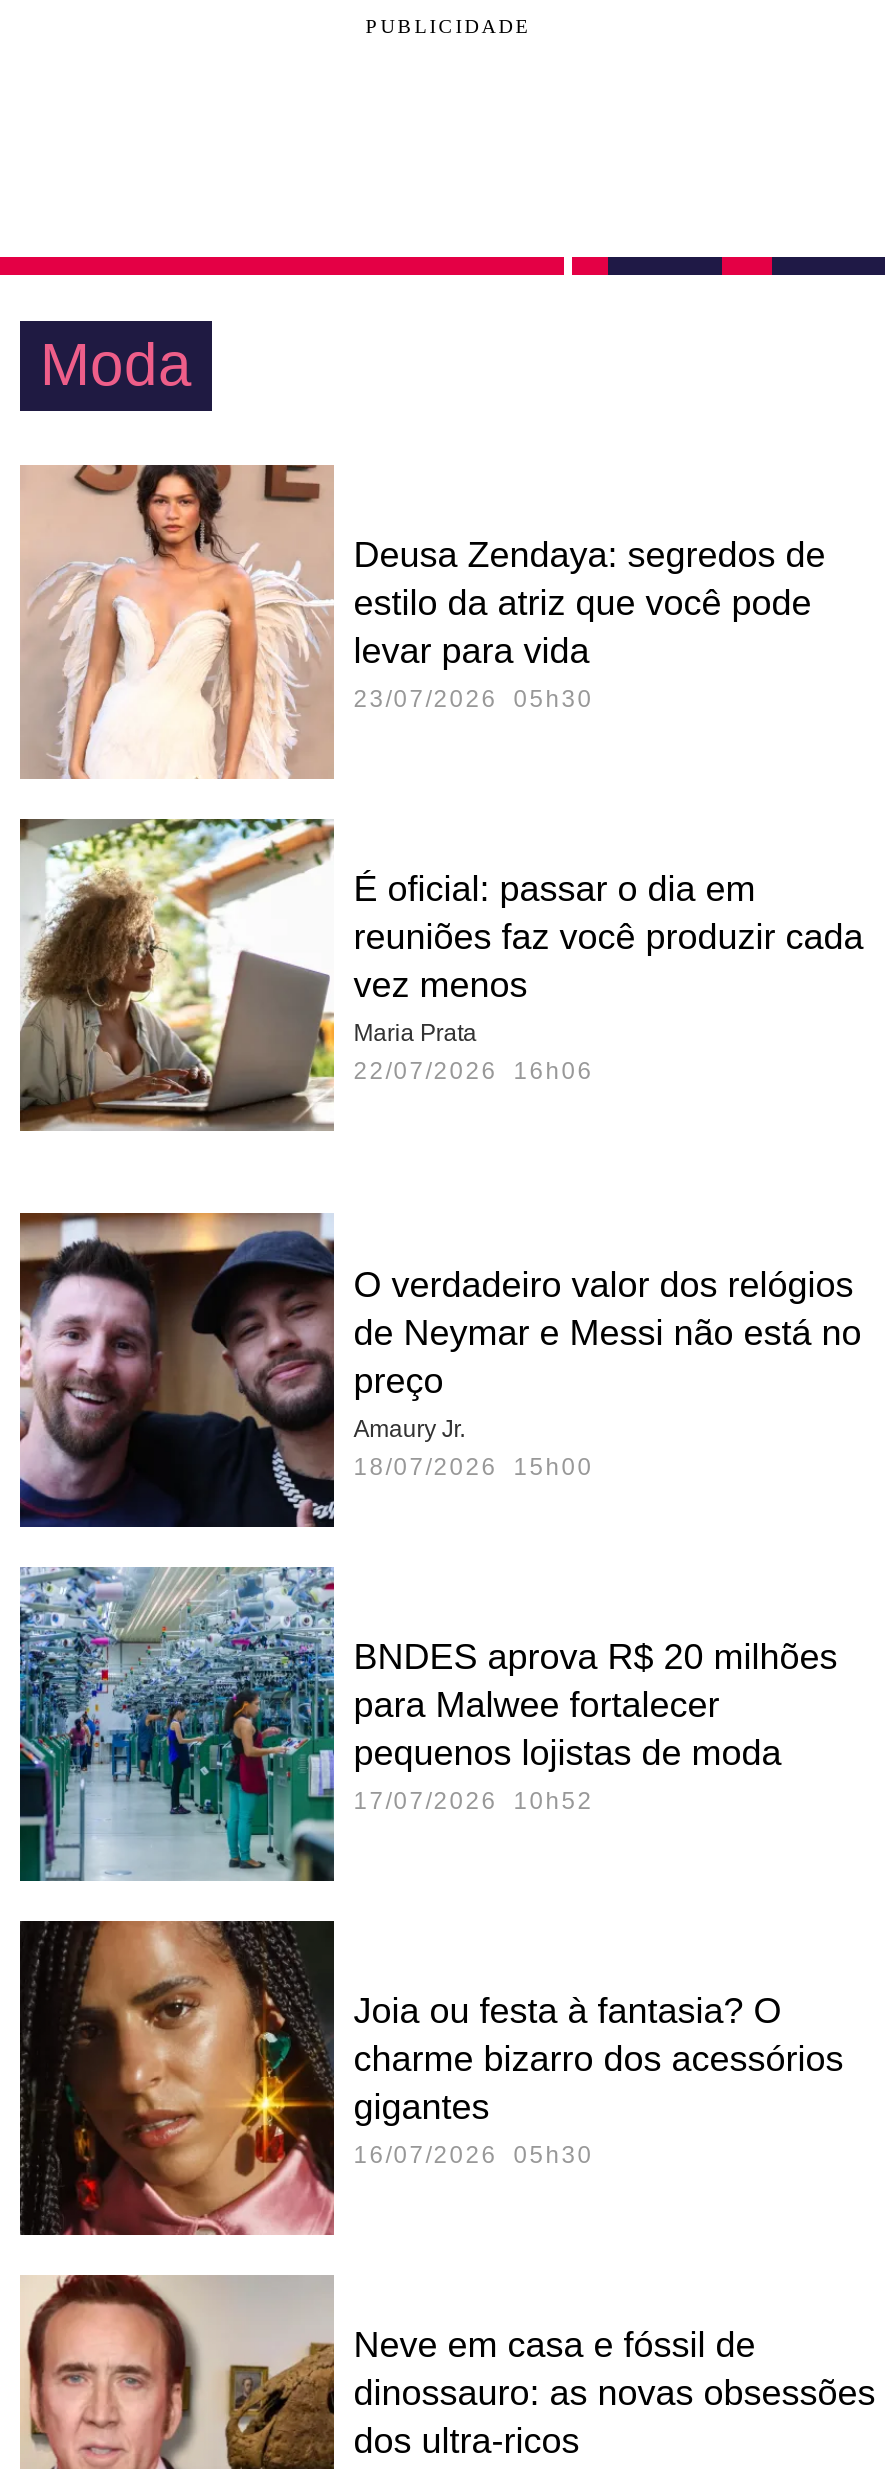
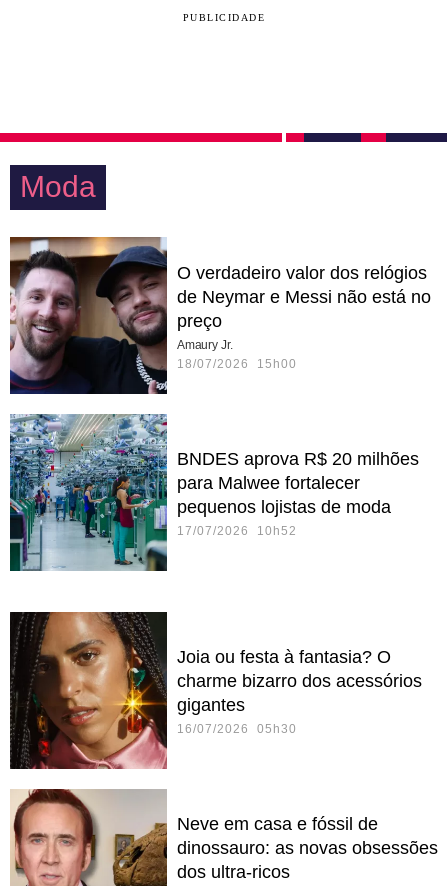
[20,464,826,780] [image] | Deusa Zendaya: segredos de | estilo da atriz que você pode | levar para vida | 23/07/2026 05h30 -> none
[18,818,864,1134] [image] | É oficial: passar o dia em | reuniões faz você produzir cada | vez menos | Maria Prata | 22/07/2026 16h06 -> none
moved [16,1210,862,1815] -> [8,236,431,538]: [image] | O verdadeiro valor dos relógios | de Neymar e Messi não está no | ... | pequenos lojistas de moda | 17/07/2026 10h52

